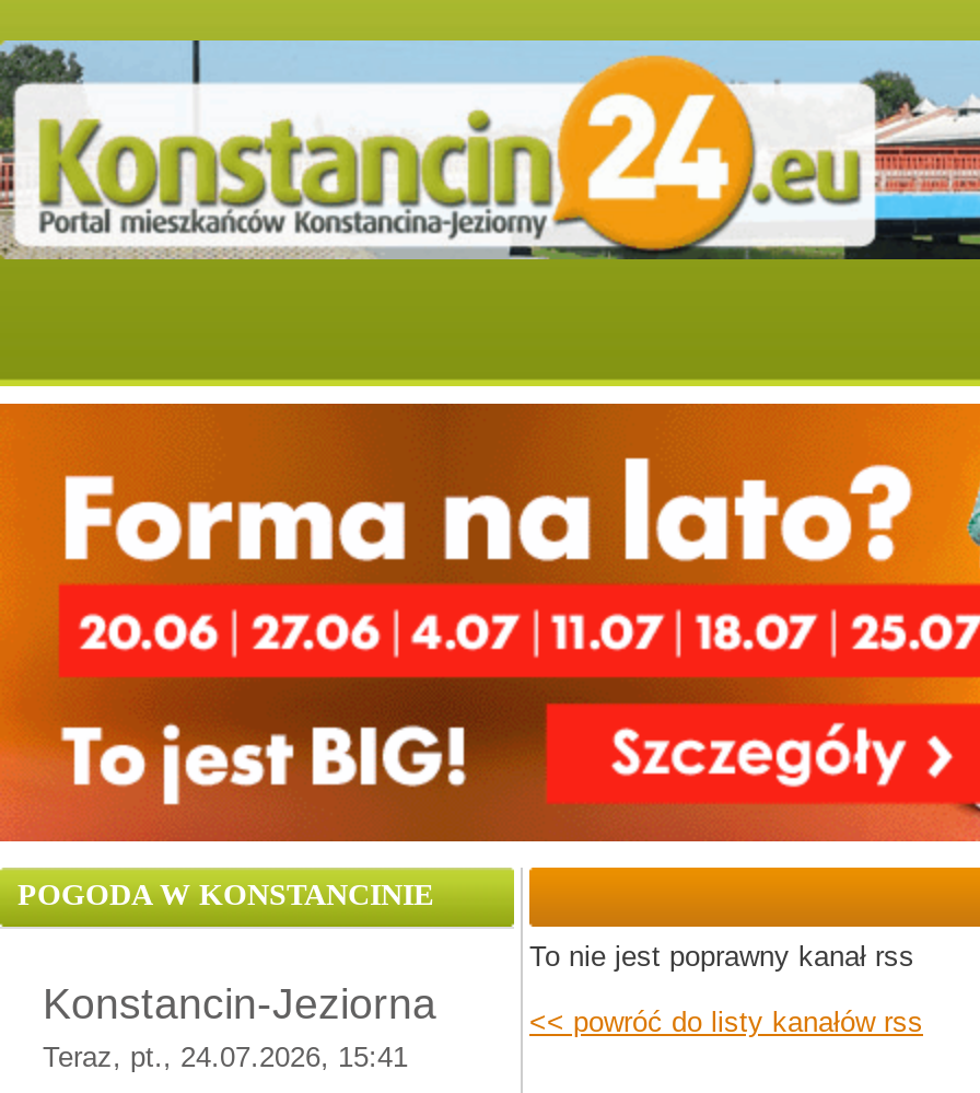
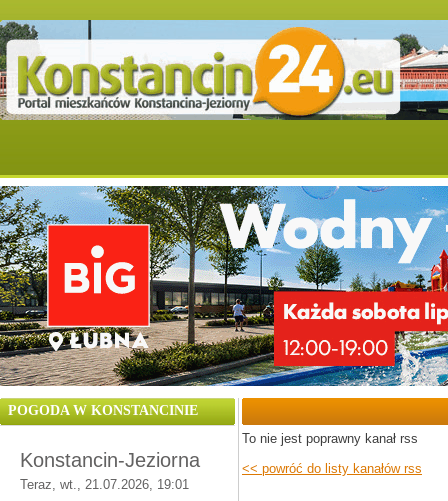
[7,402,973,844] [image] -> [3,185,445,387] [image]

